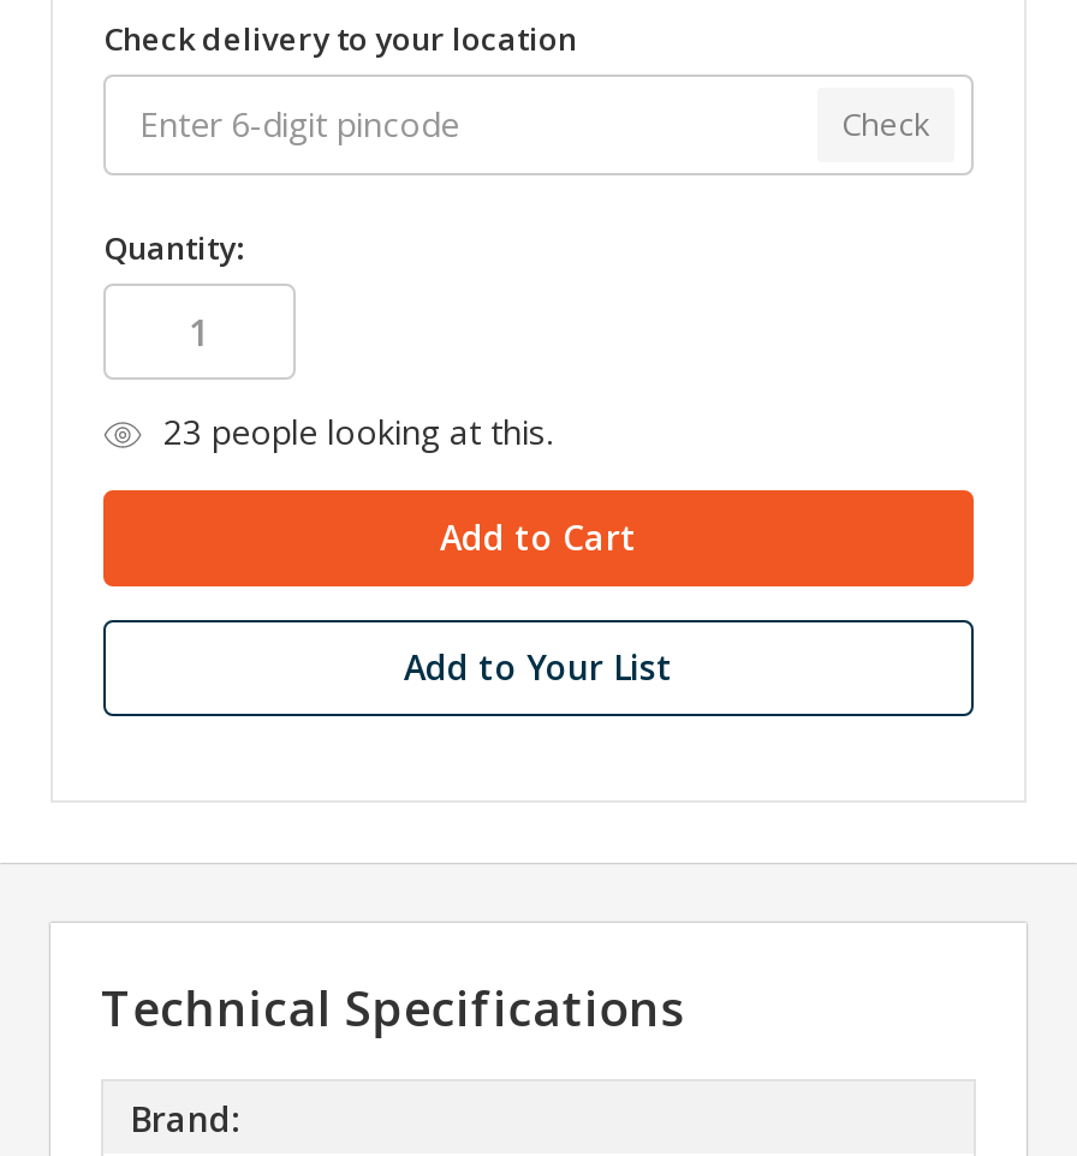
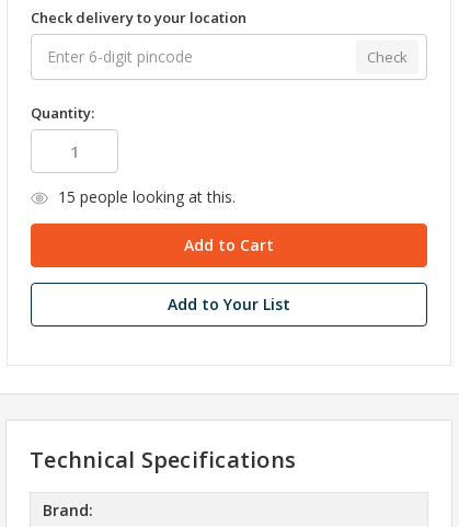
[163,409,553,455] 23 people looking at this. -> [58,186,236,207] 15 people looking at this.

